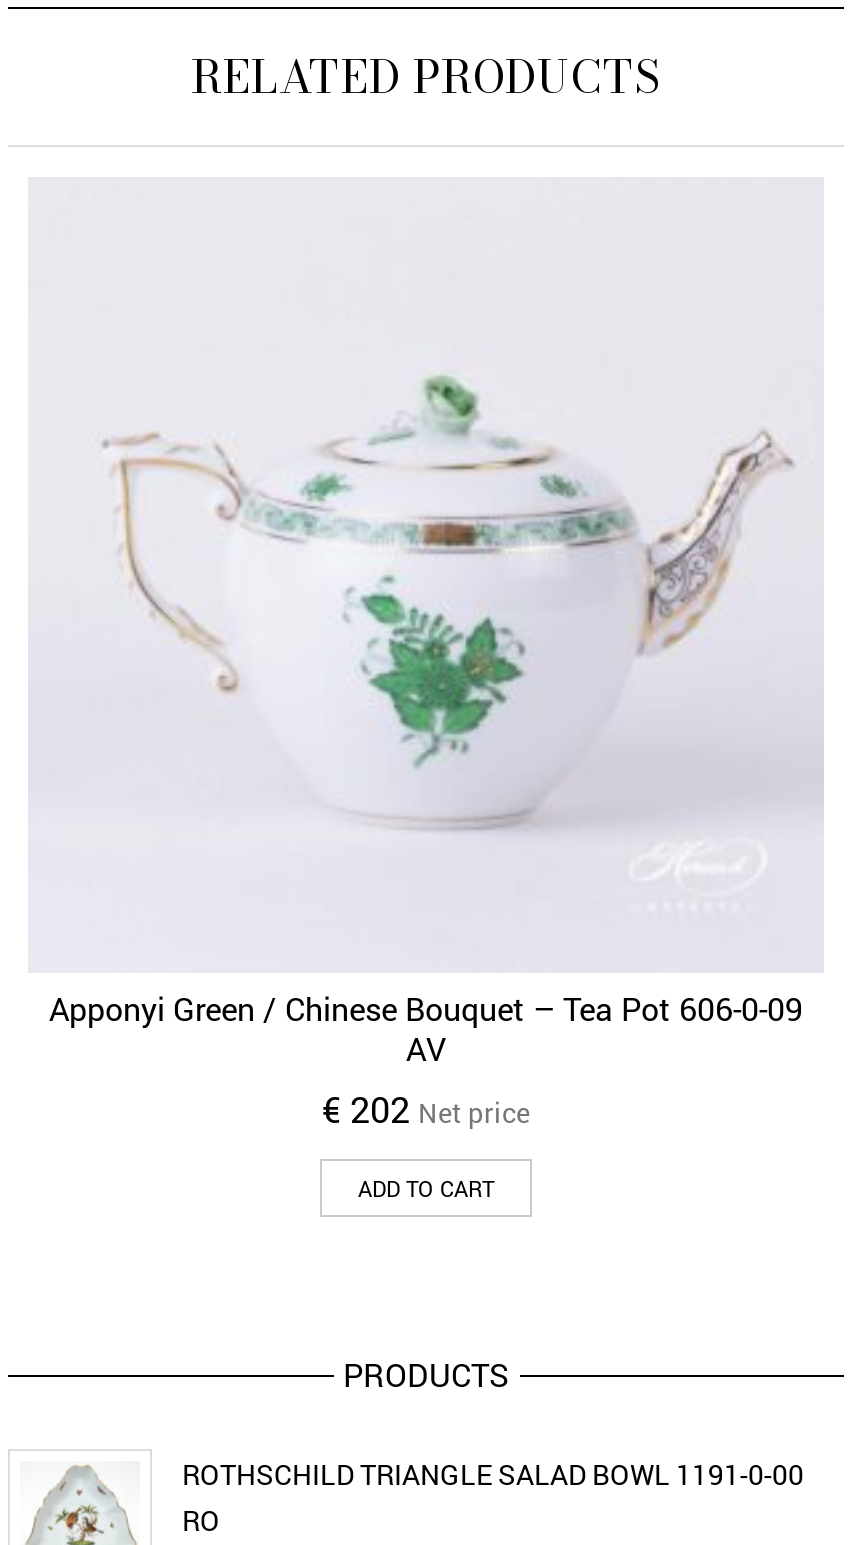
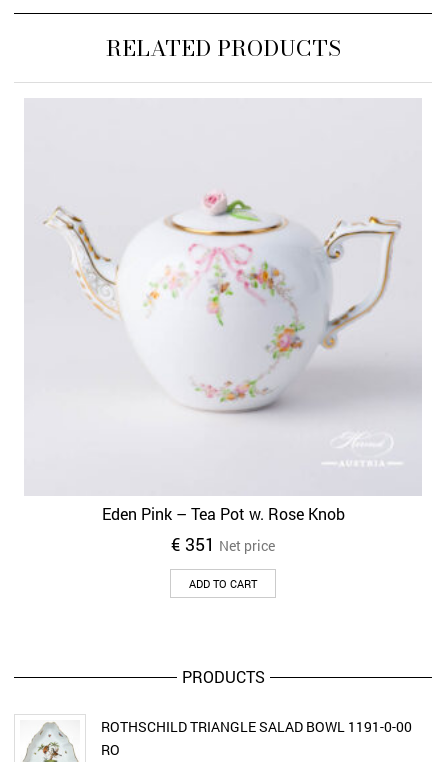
[114,375,794,831] [image] -> [42,191,421,421] [image]
[49,987,803,1133] Apponyi Green / Chinese Bouquet – Tea Pot 606-0-09 | AV | €202 Net price -> [101,503,344,556] Eden Pink – Tea Pot w. Rose Knob | €351 Net price

